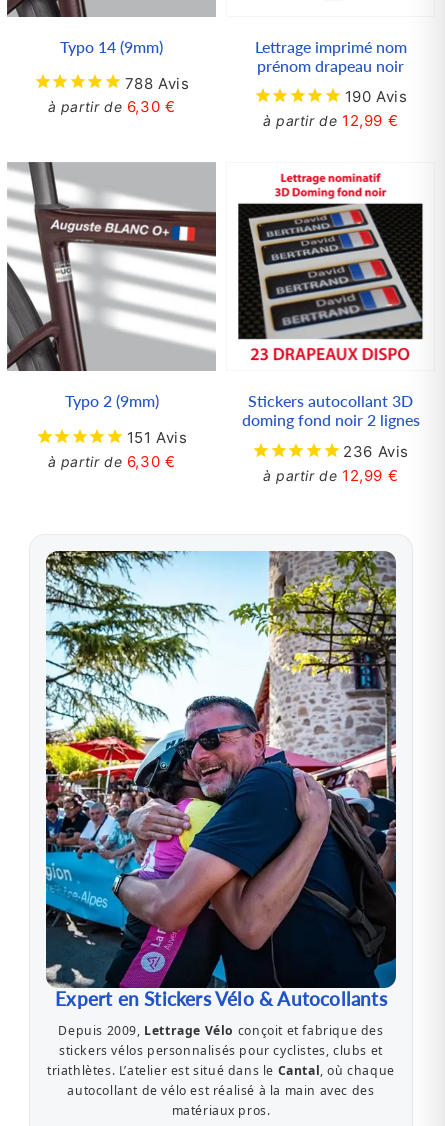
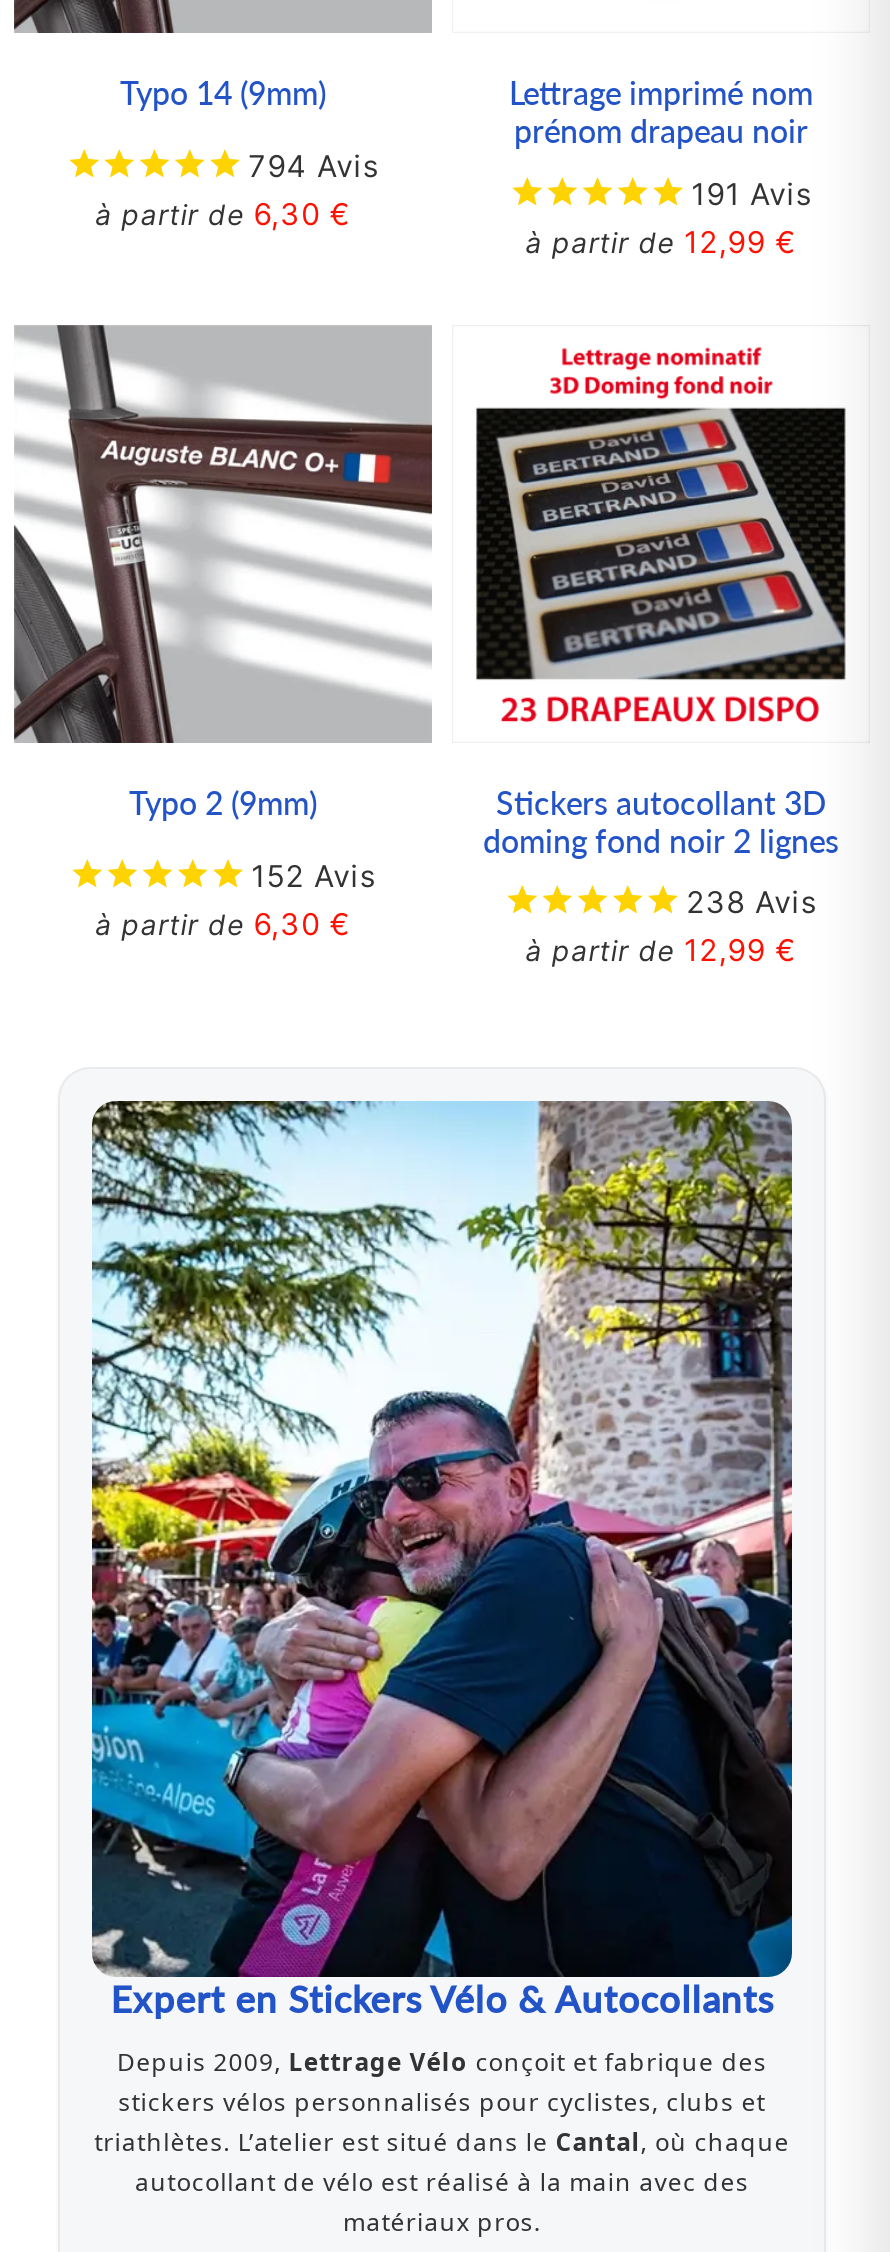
[125,74,189,93] 788 Avis -> [248,147,380,185] 794 Avis
[345,87,407,106] 190 Avis -> [691,175,813,213] 191 Avis
[127,428,187,447] 151 Avis -> [251,856,377,894] 152 Avis
[343,442,409,461] 236 Avis -> [686,884,818,922] 238 Avis

